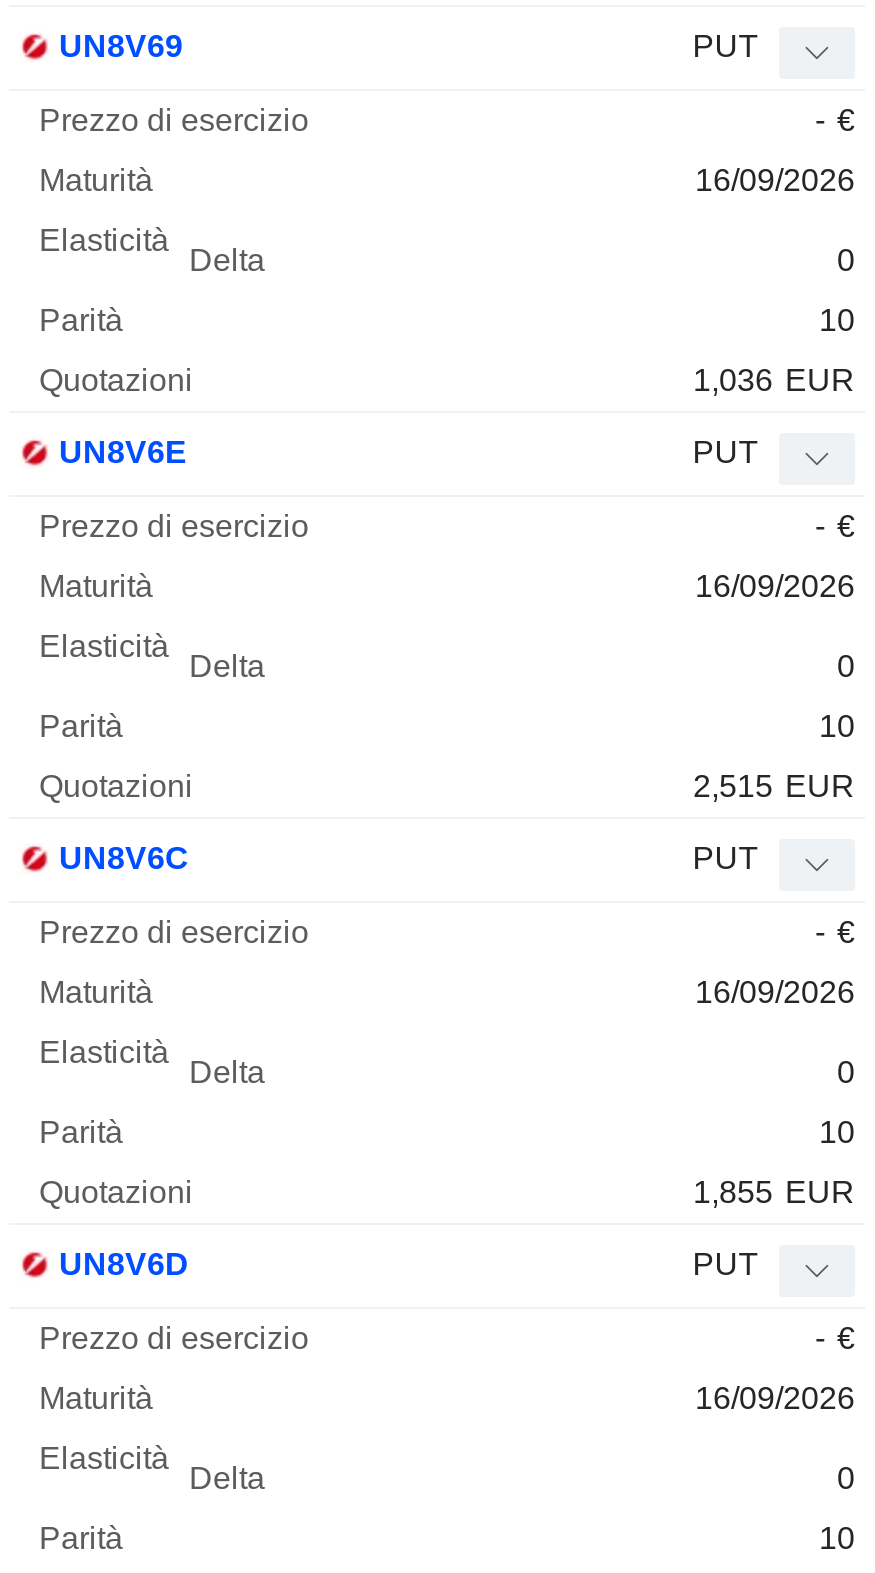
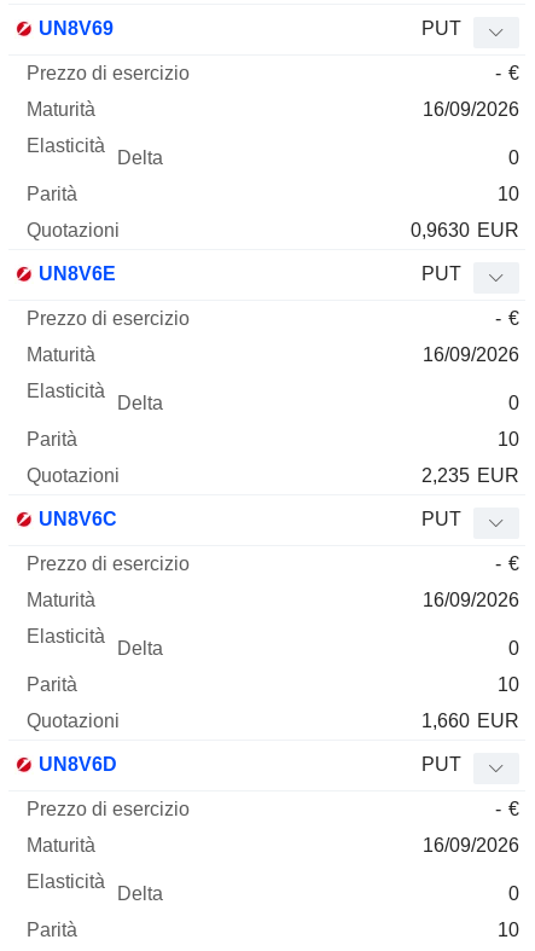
[693,363,855,397] 1,036 EUR -> [411,220,519,241] 0,9630 EUR
[693,769,855,803] 2,515 EUR -> [421,465,519,486] 2,235 EUR
[693,1175,855,1209] 1,855 EUR -> [421,711,519,731] 1,660 EUR

